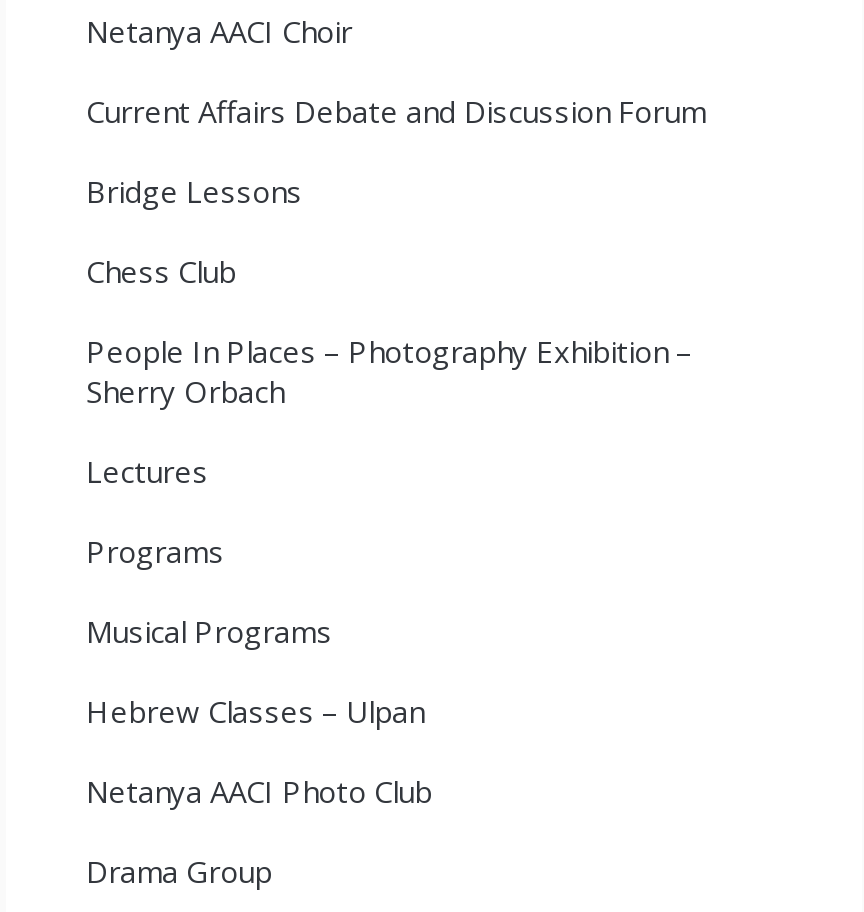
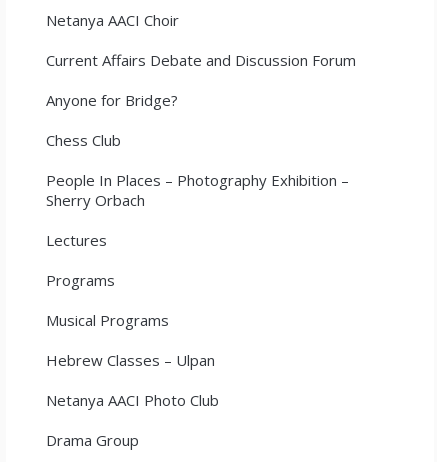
[86,171,302,211] Bridge Lessons -> [46,90,178,110] Anyone for Bridge?

